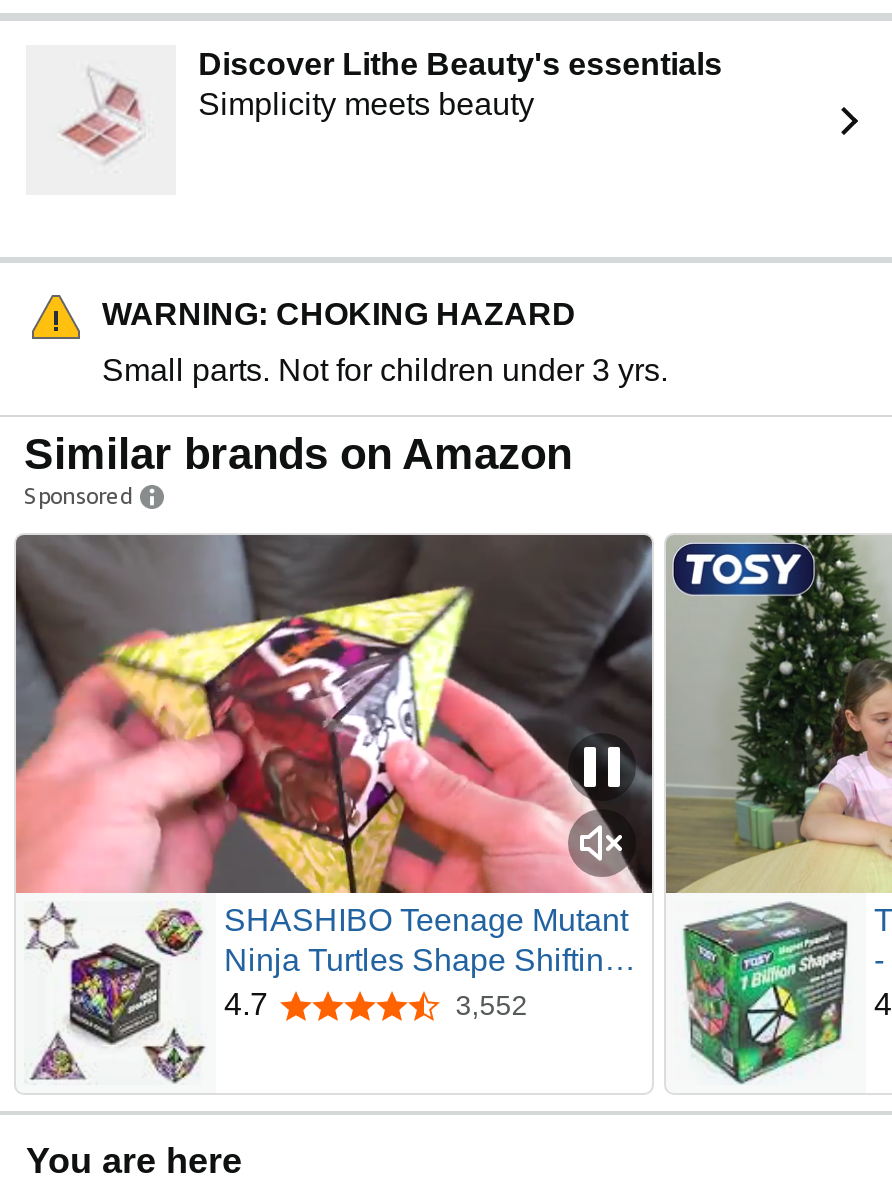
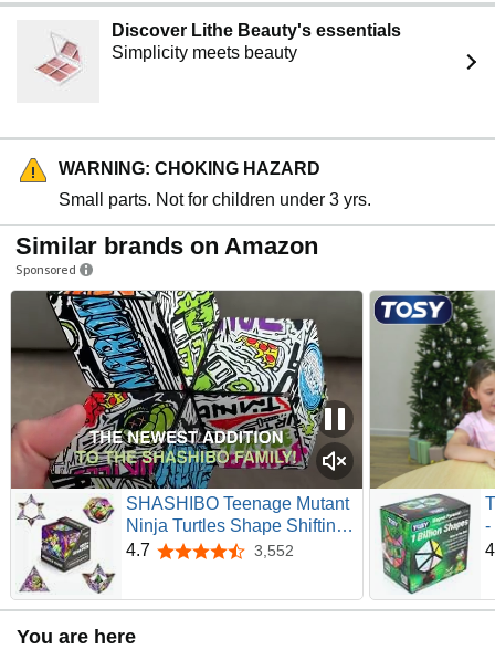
[14,533,654,895] [image] -> [10,290,362,490] [image]

